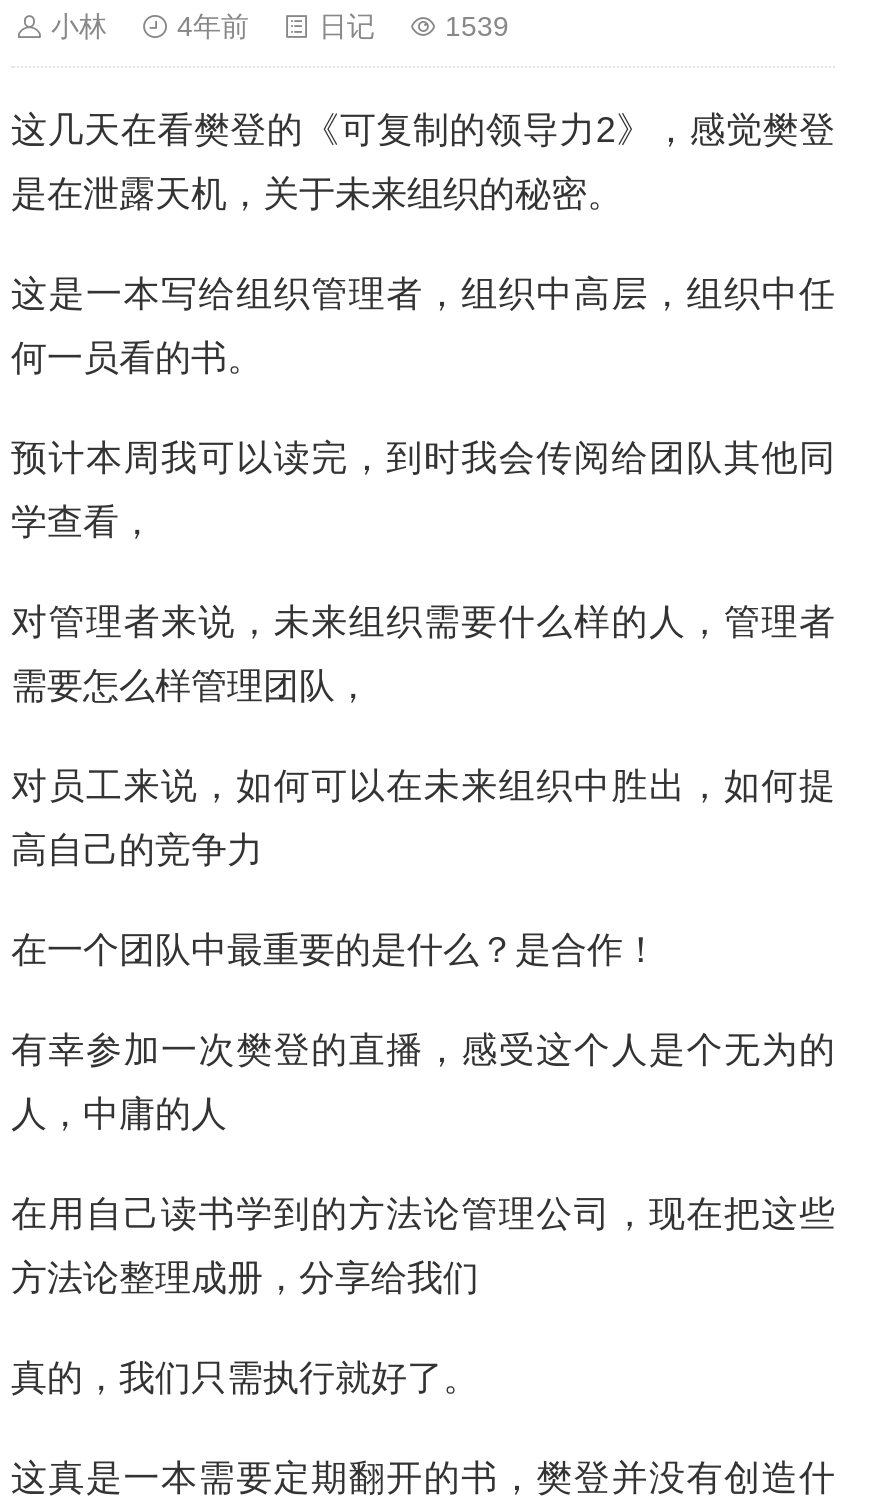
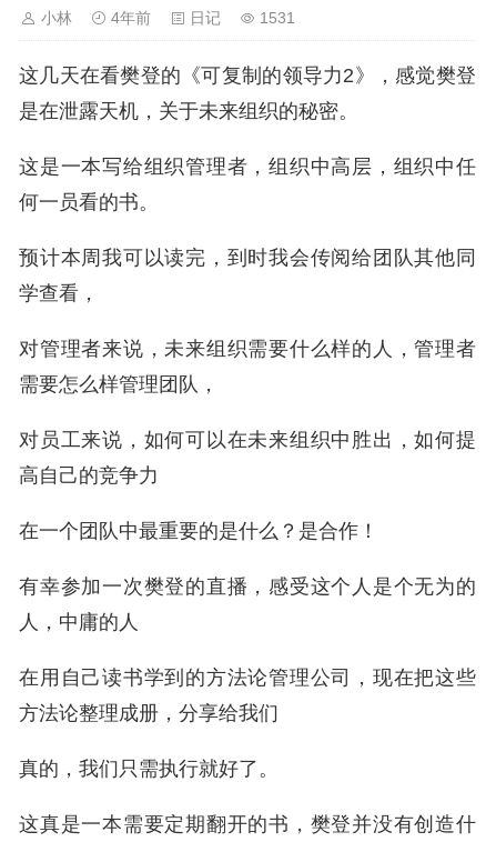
[445,10,509,42] 1539 -> [260,9,295,27] 1531

